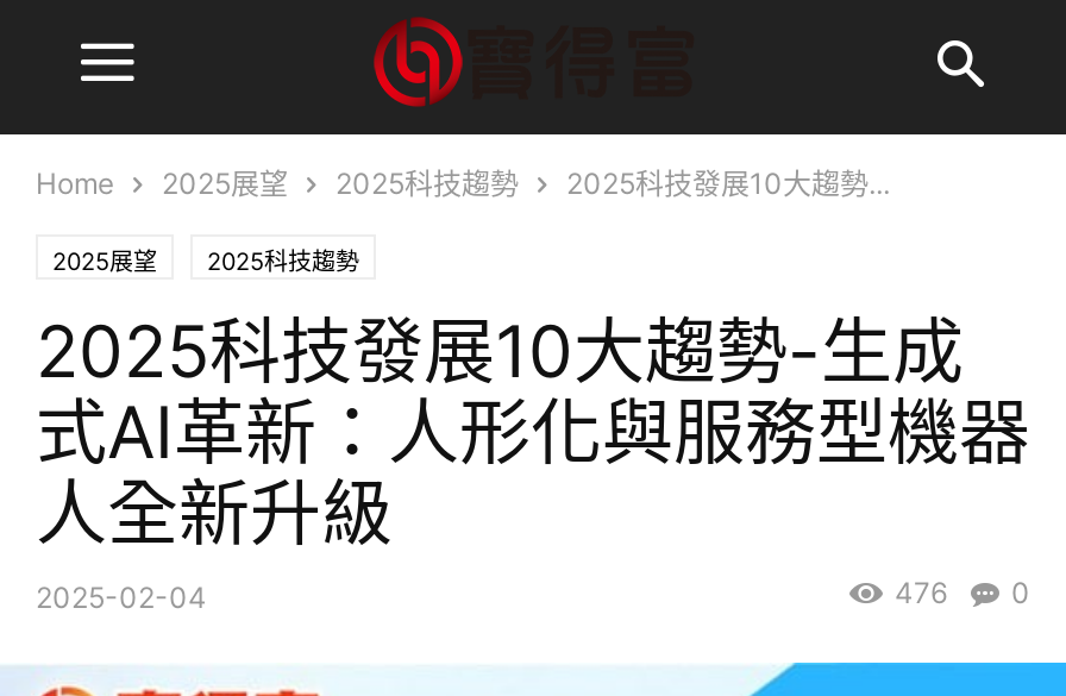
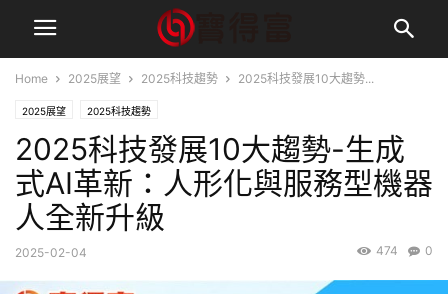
[895,575,1030,610] 476 0 -> [376,243,433,258] 474 0

